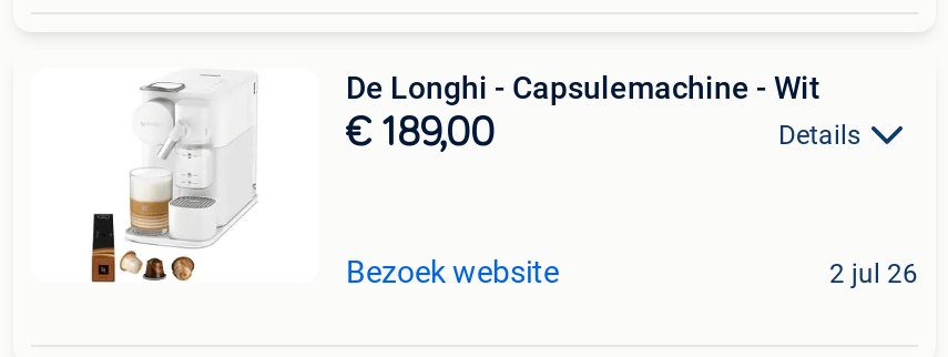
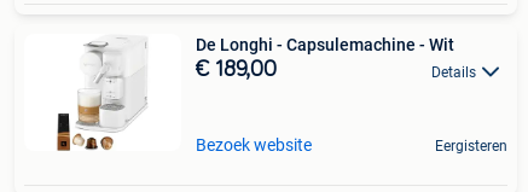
[829,258,918,289] 2 jul 26 -> [435,138,507,155] Eergisteren

